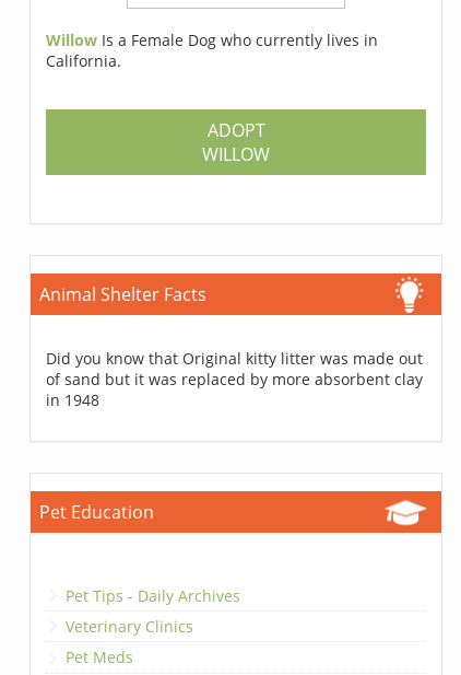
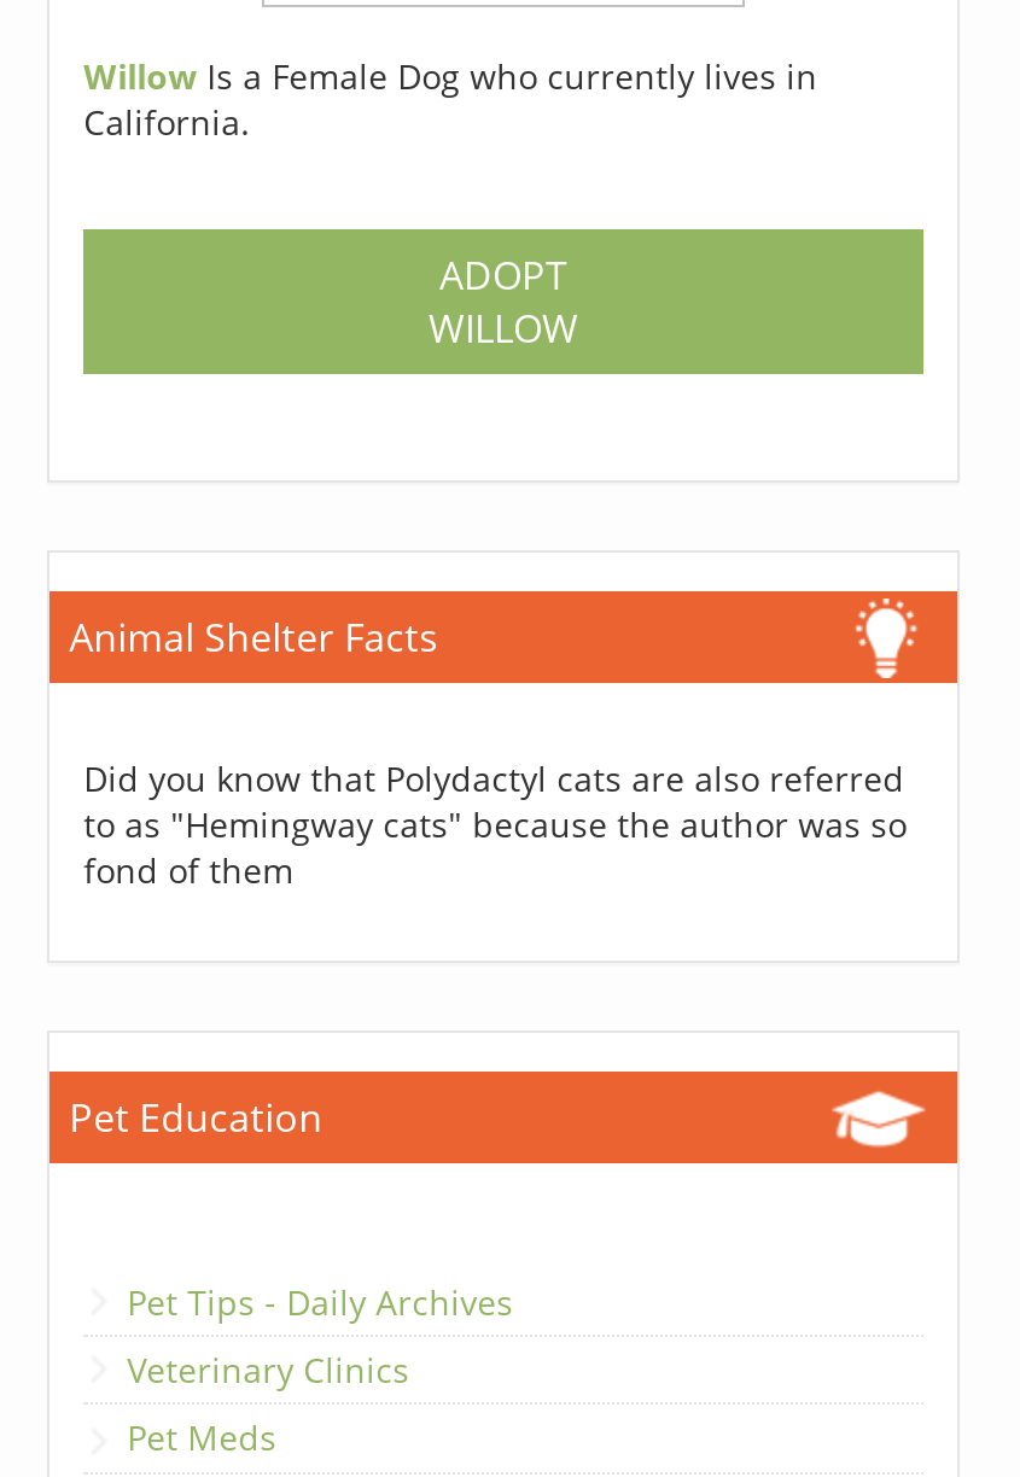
[46,347,423,410] Did you know that Original kitty litter was made out | of sand but it was replaced by more absorbent clay | in 1948 -> [84,754,907,892] Did you know that Polydactyl cats are also referred | to as "Hemingway cats" because the author was so | fond of them

